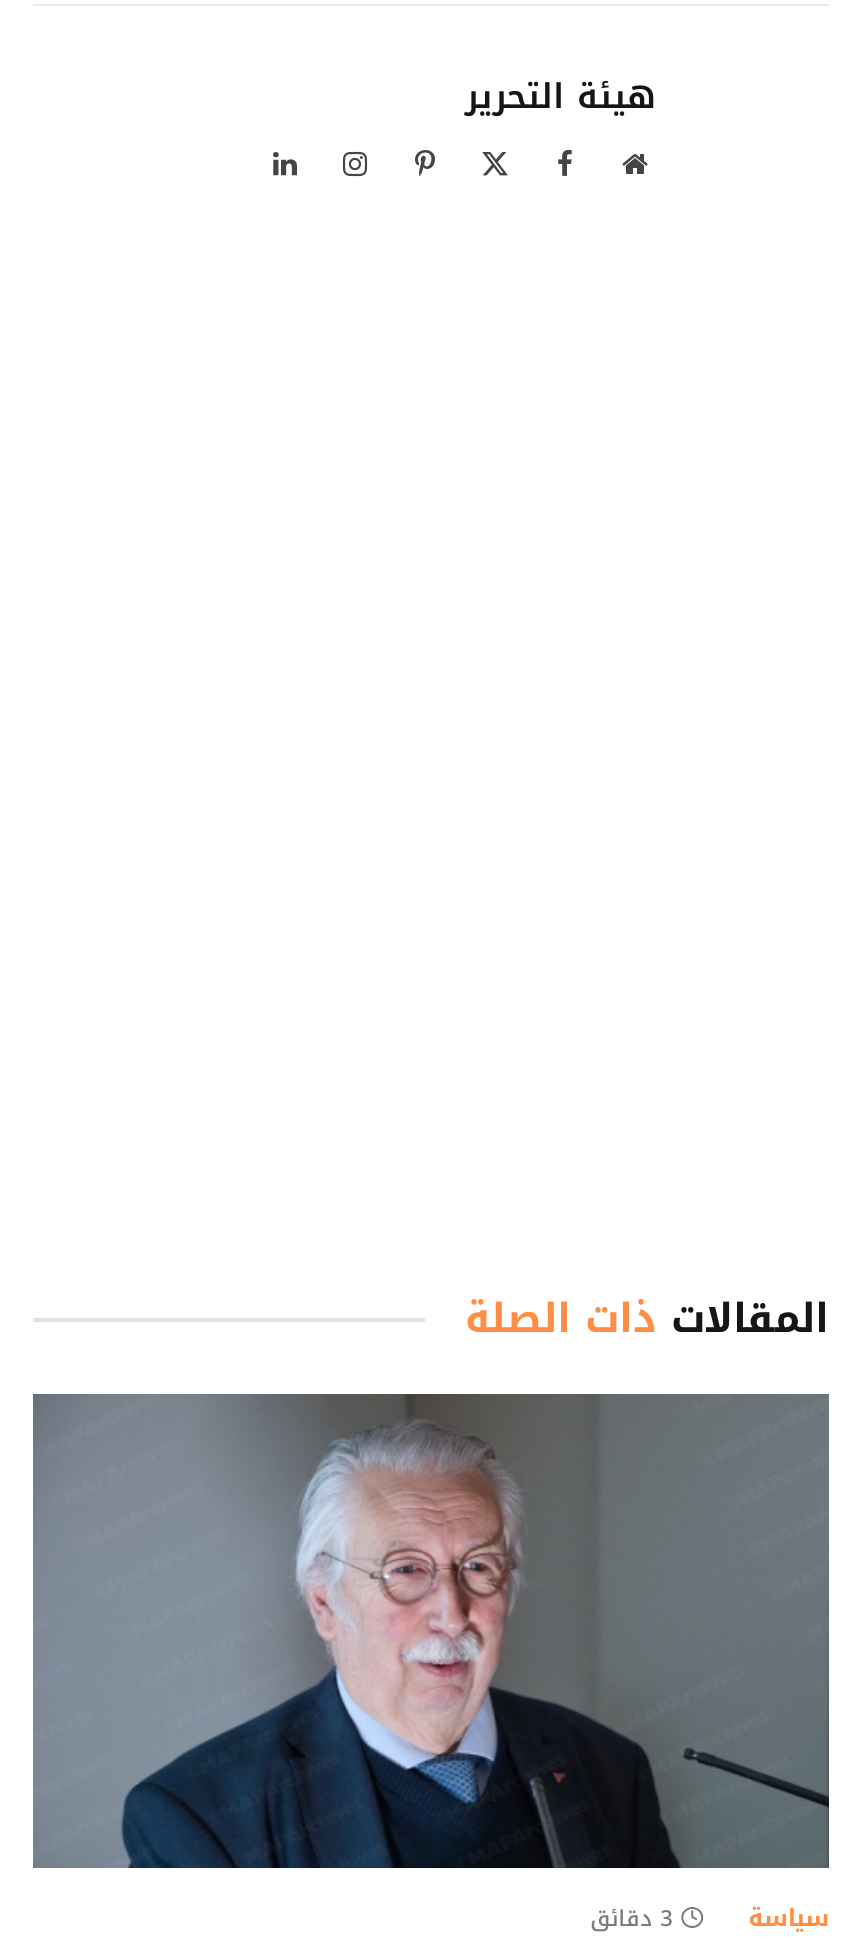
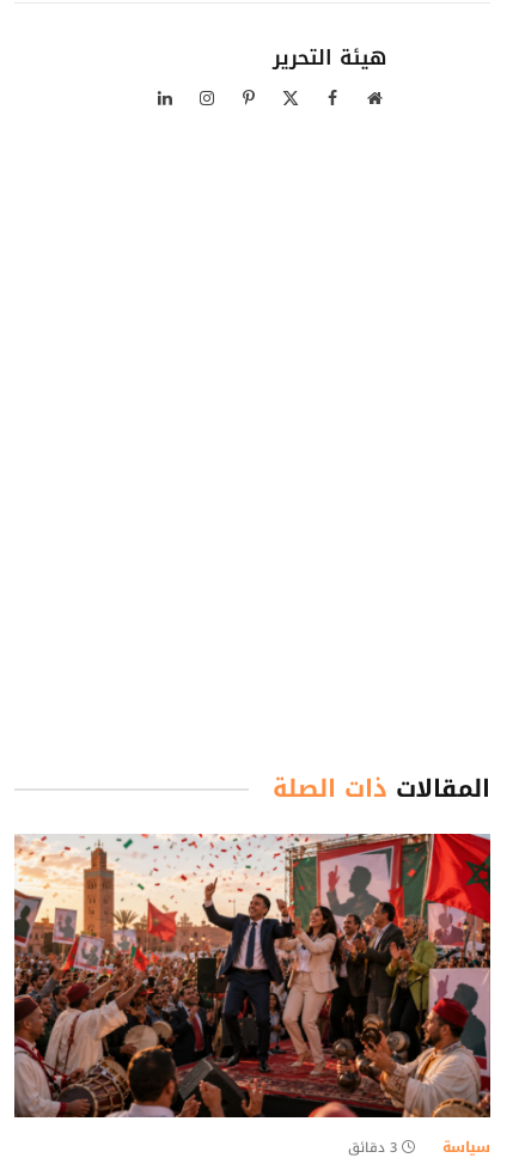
[31,1392,831,1870] [image] -> [13,833,491,1119] [image]

